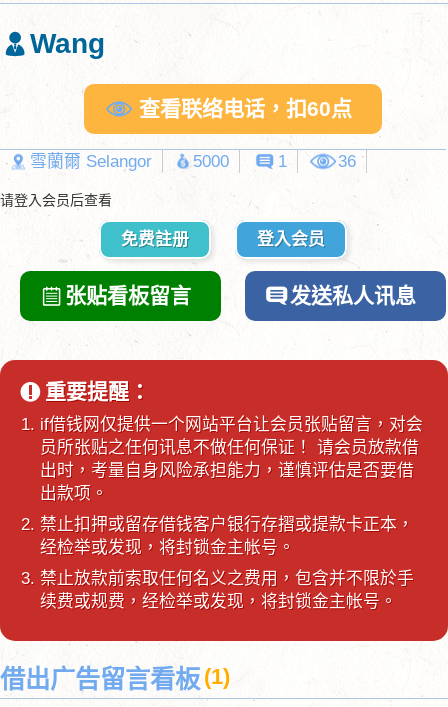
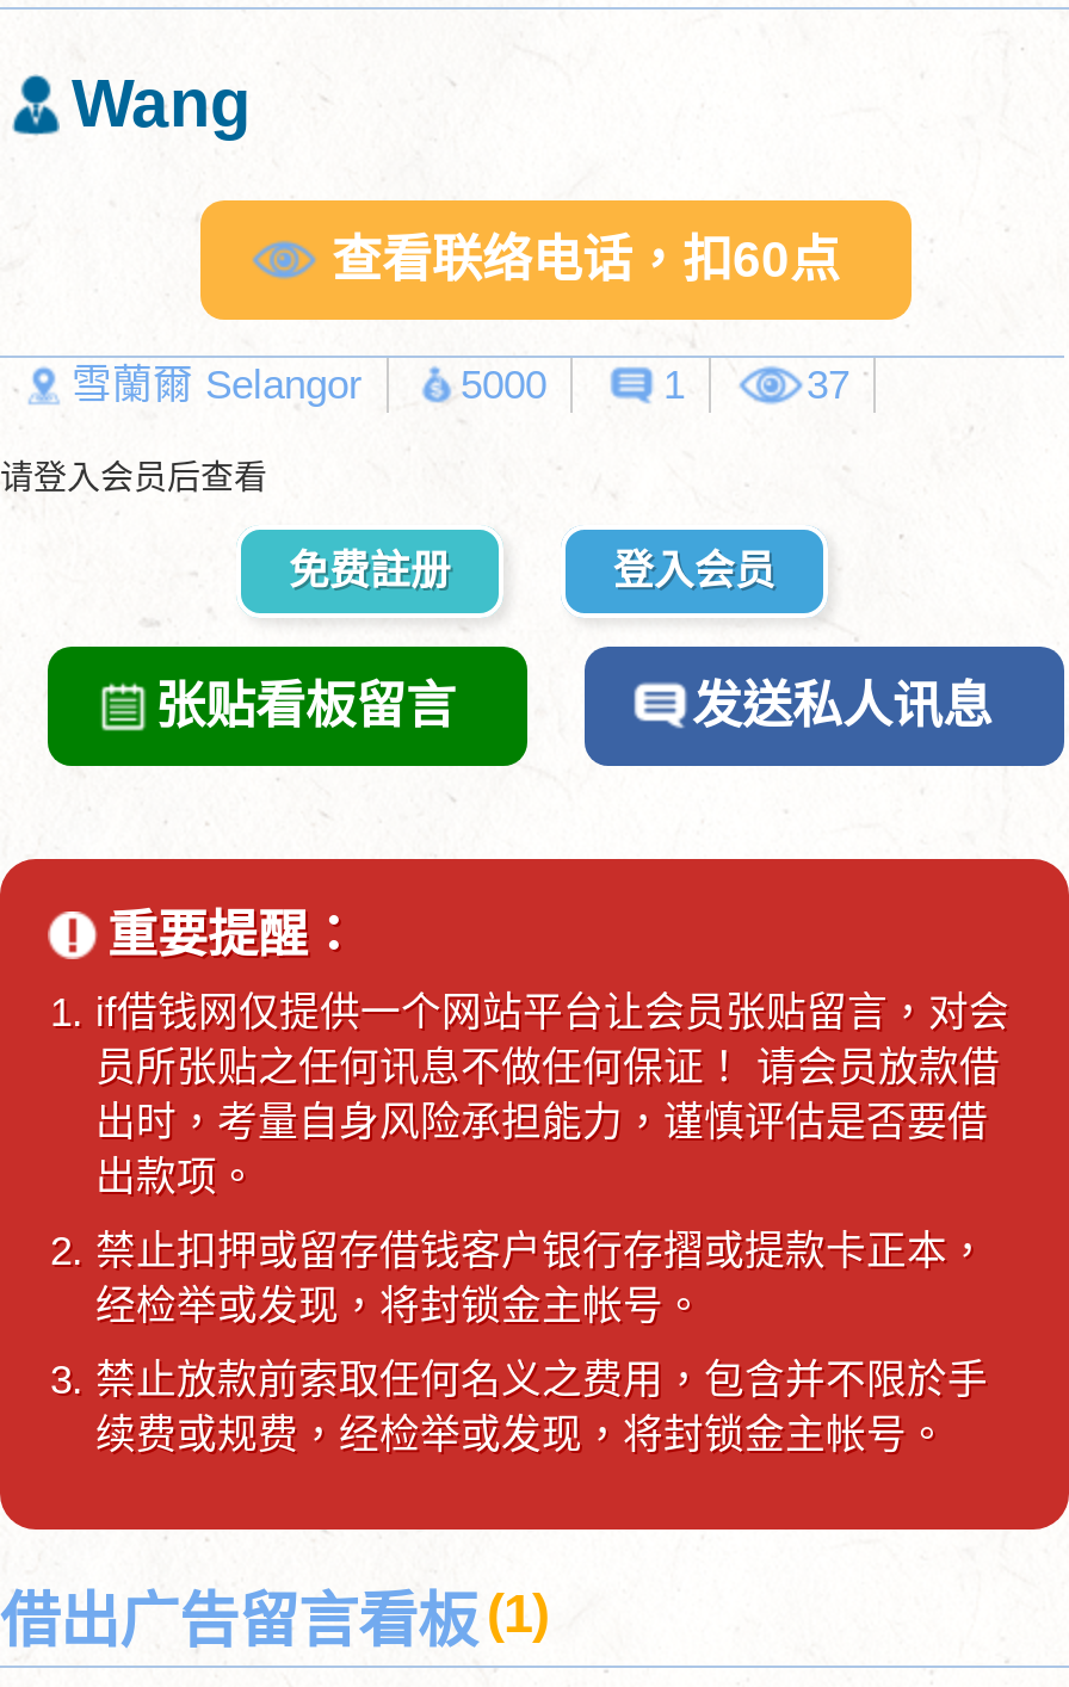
[338,152,356,171] 36 -> [807,363,849,408] 37

